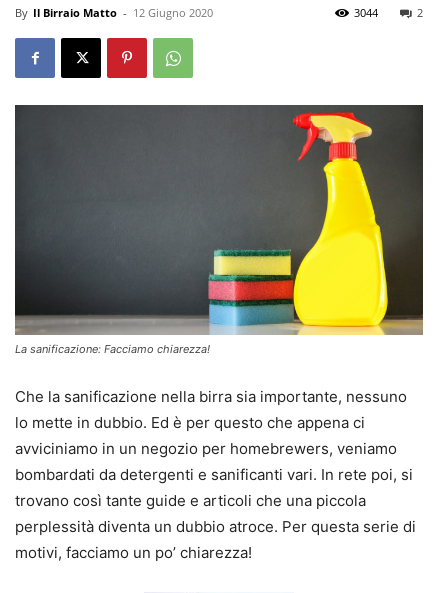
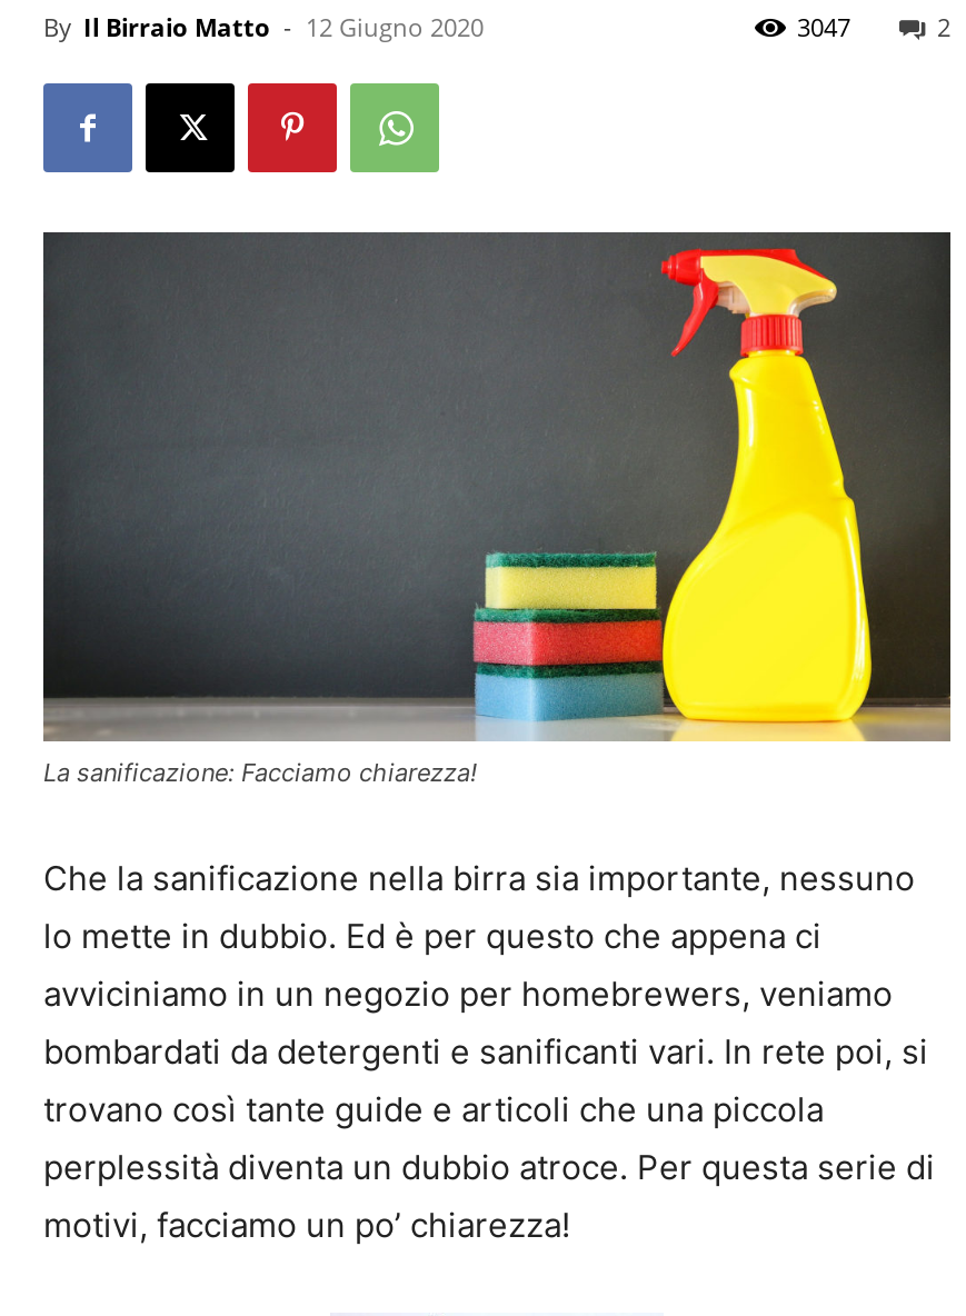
[354,5,378,20] 3044 -> [797,10,850,43] 3047

